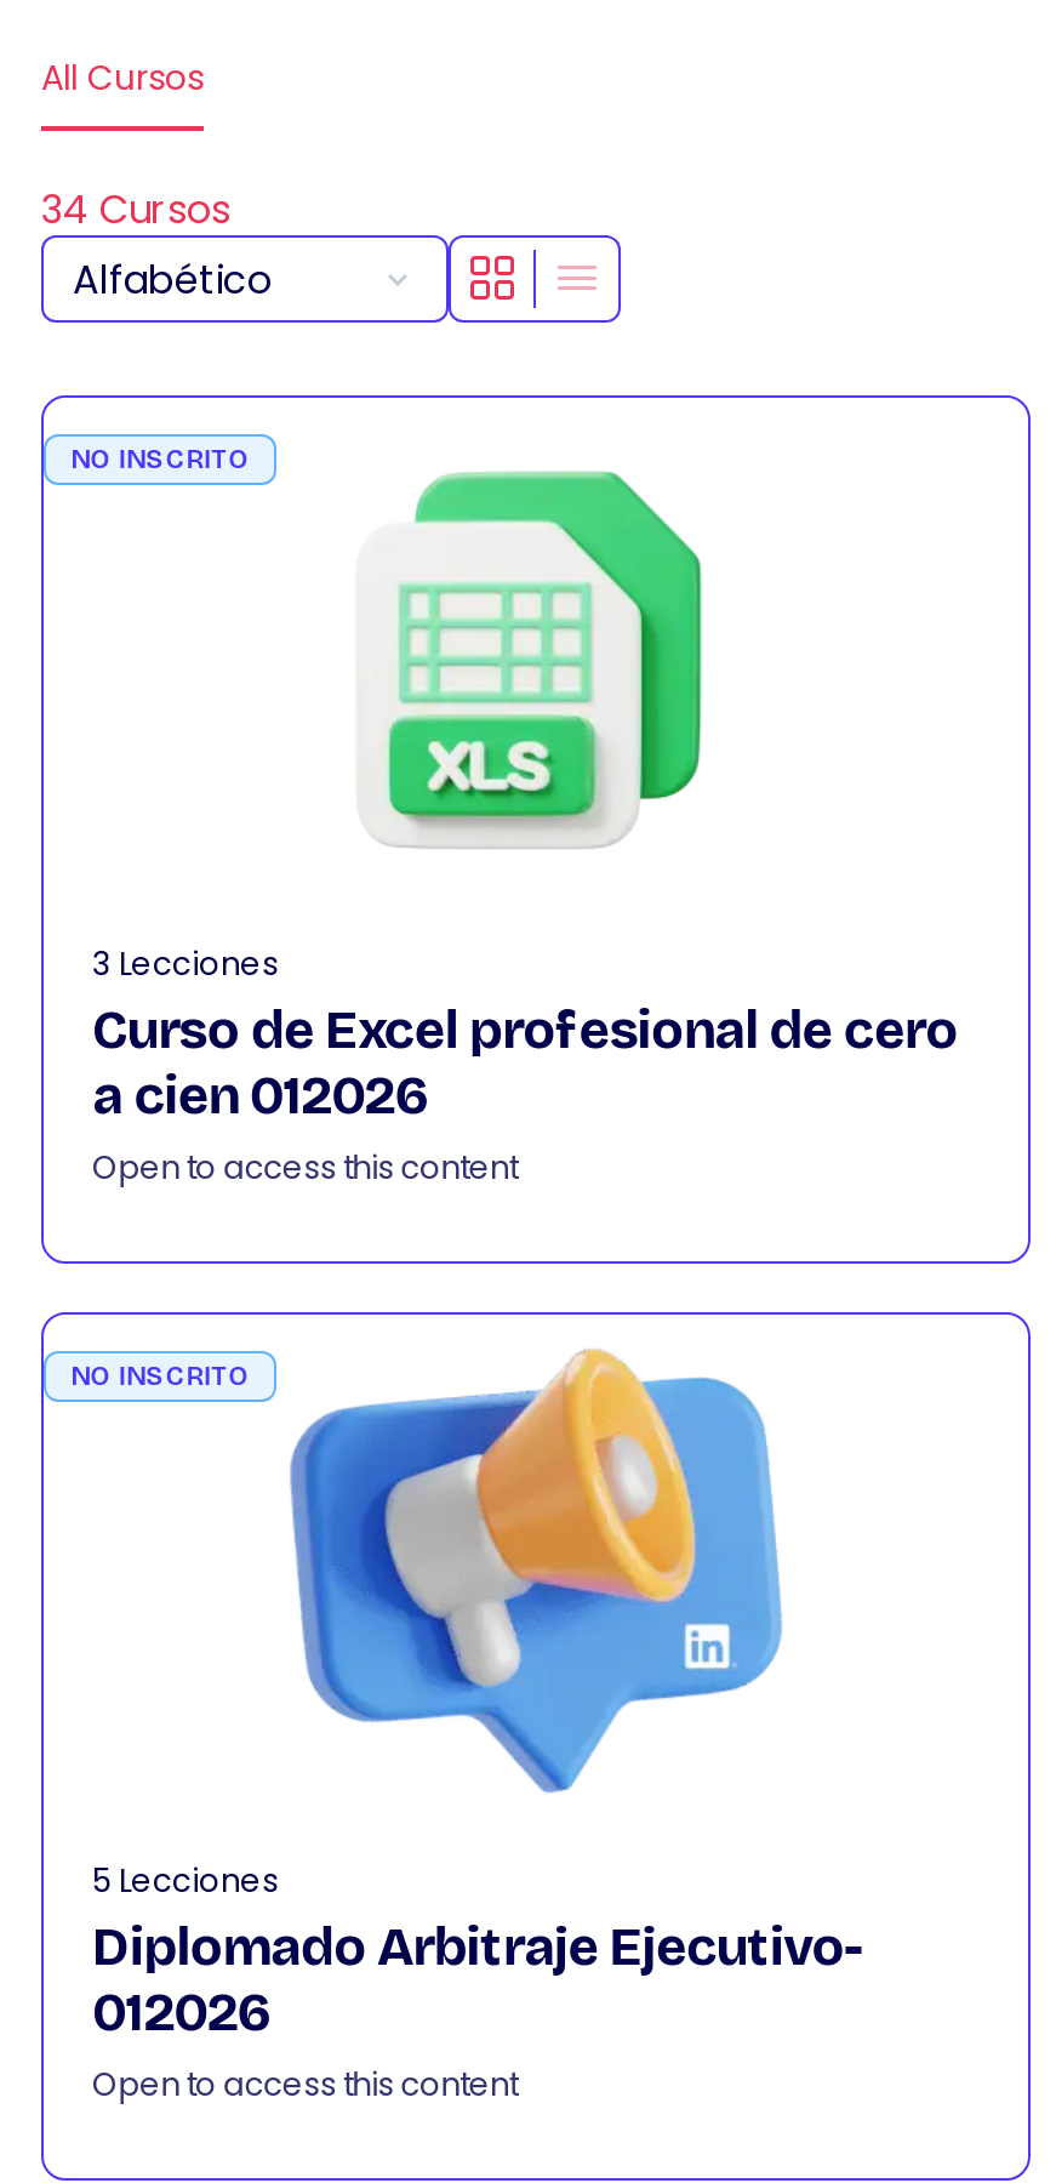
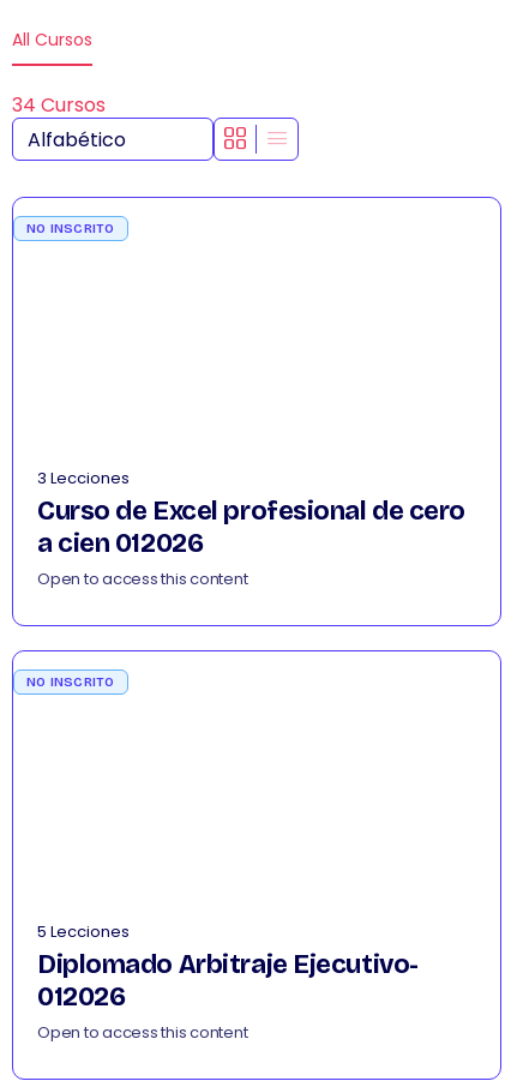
[373,471,703,849] [image] -> none
[289,1346,783,1795] [image] -> none

